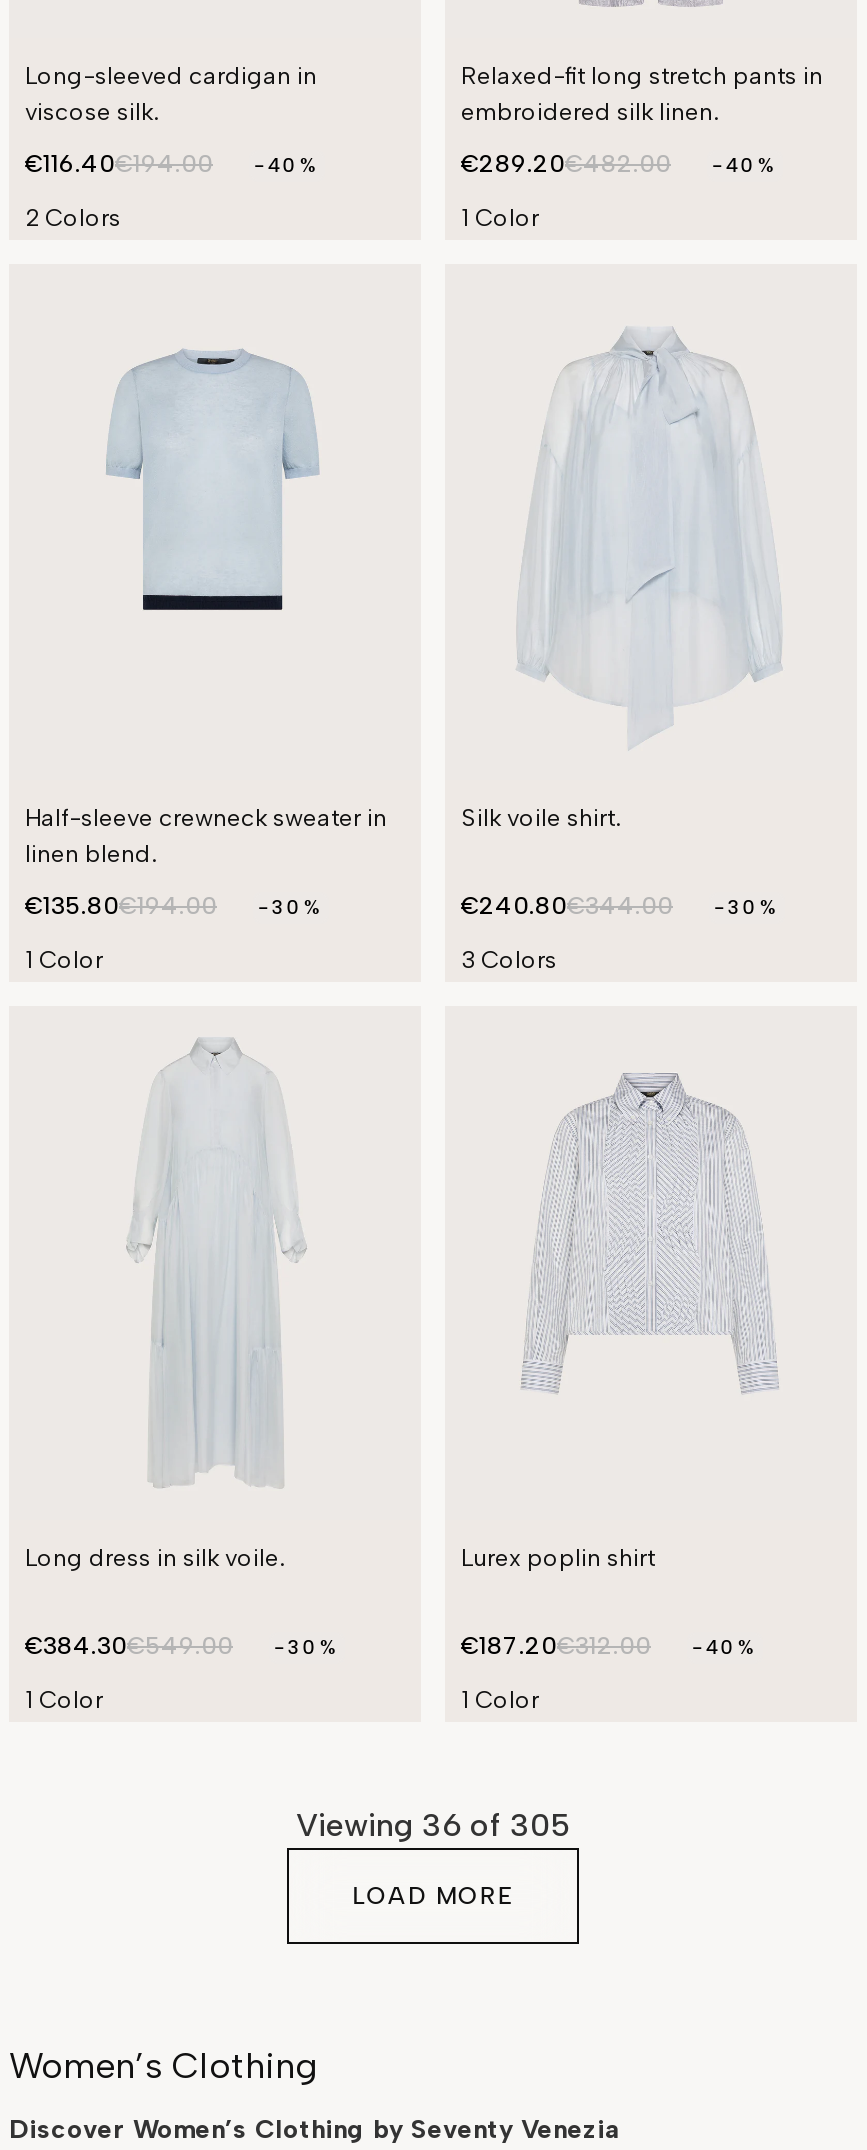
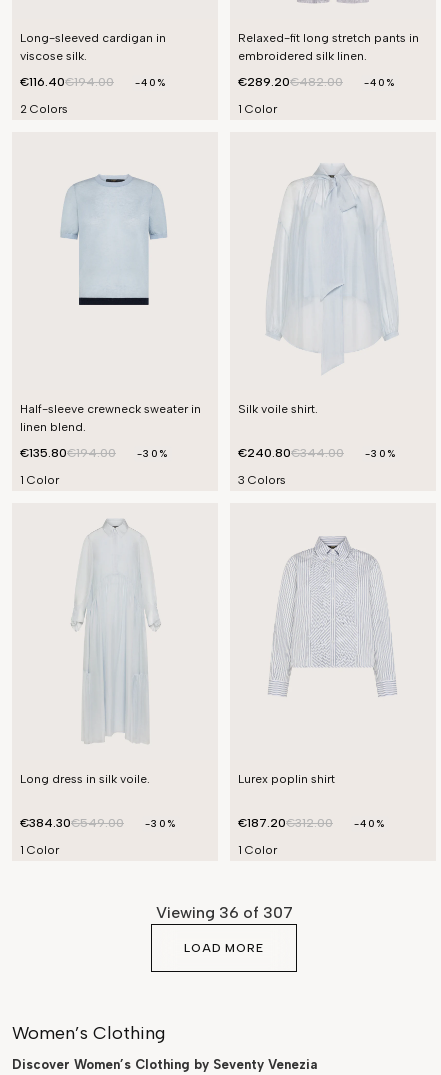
[296,1806,570,1844] Viewing 36 of 305 -> [155,903,292,922] Viewing 36 of 307

